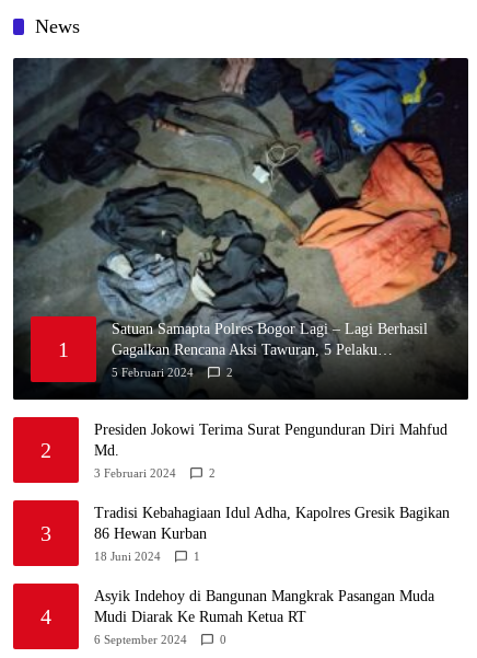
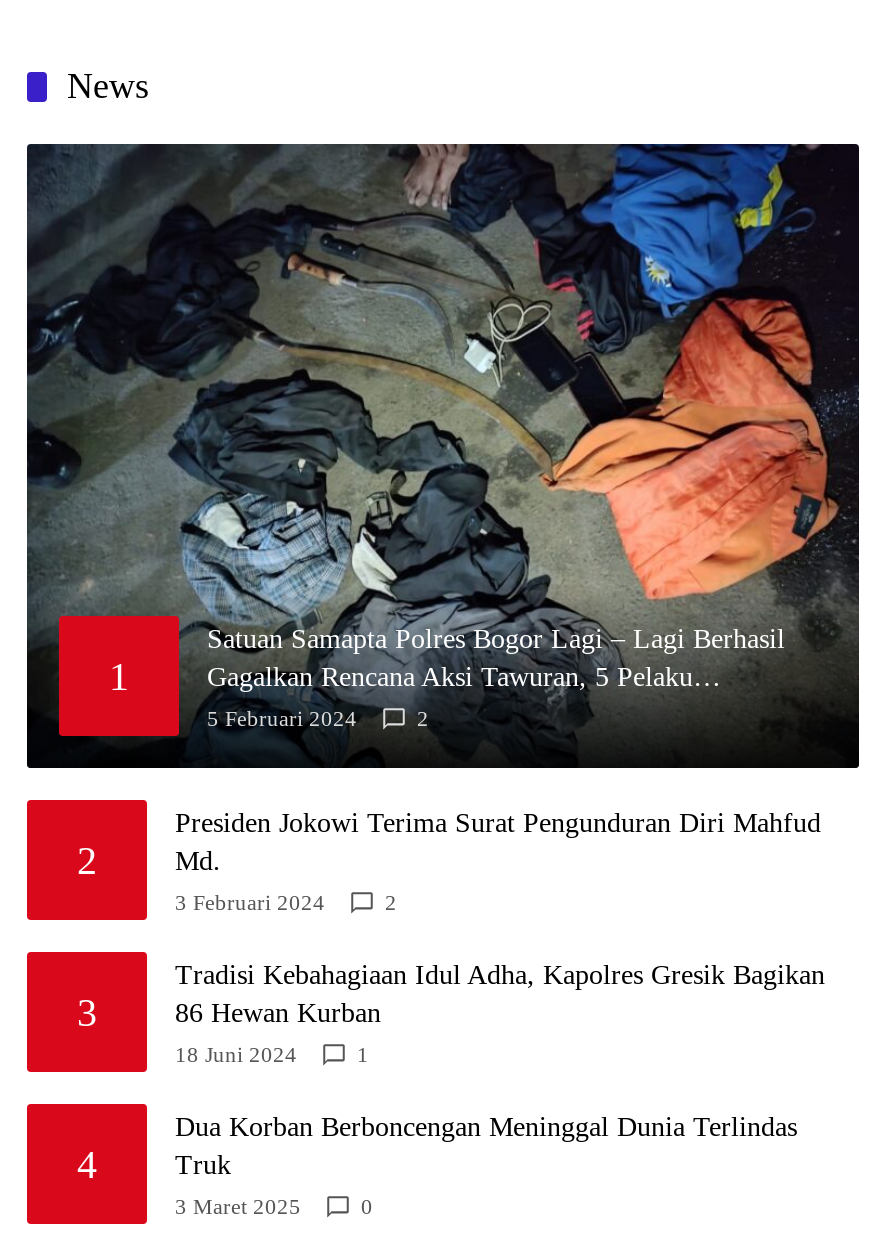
[94,588,434,625] Asyik Indehoy di Bangunan Mangkrak Pasangan Muda | Mudi Diarak Ke Rumah Ketua RT -> [175,1112,797,1180] Dua Korban Berboncengan Meninggal Dunia Terlindas | Truk
[94,633,187,646] 6 September 2024 -> [175,1194,301,1218] 3 Maret 2025

